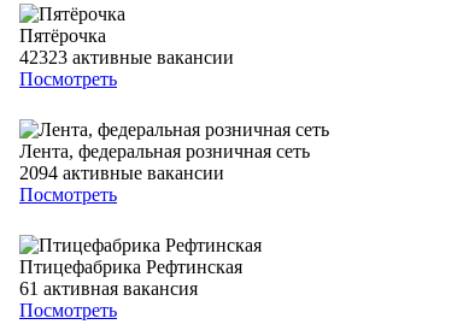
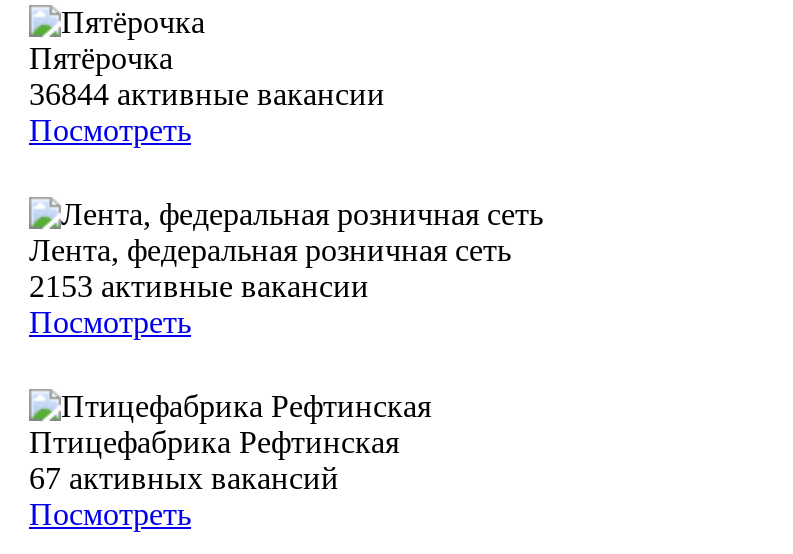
[19,47,234,68] 42323 активные вакансии -> [29,78,385,112] 36844 активные вакансии
[19,163,224,183] 2094 активные вакансии -> [29,270,369,304] 2153 активные вакансии
[19,279,198,299] 61 активная вакансия -> [29,462,339,496] 67 активных вакансий

